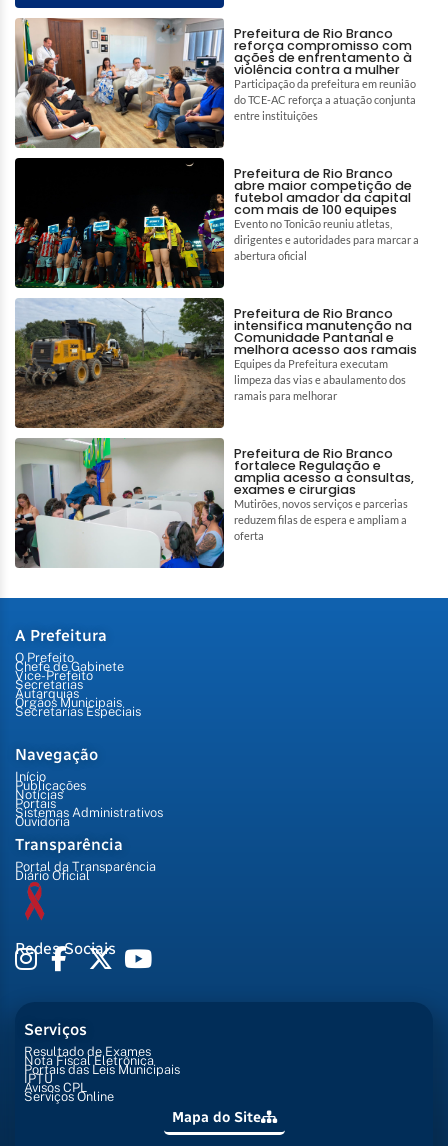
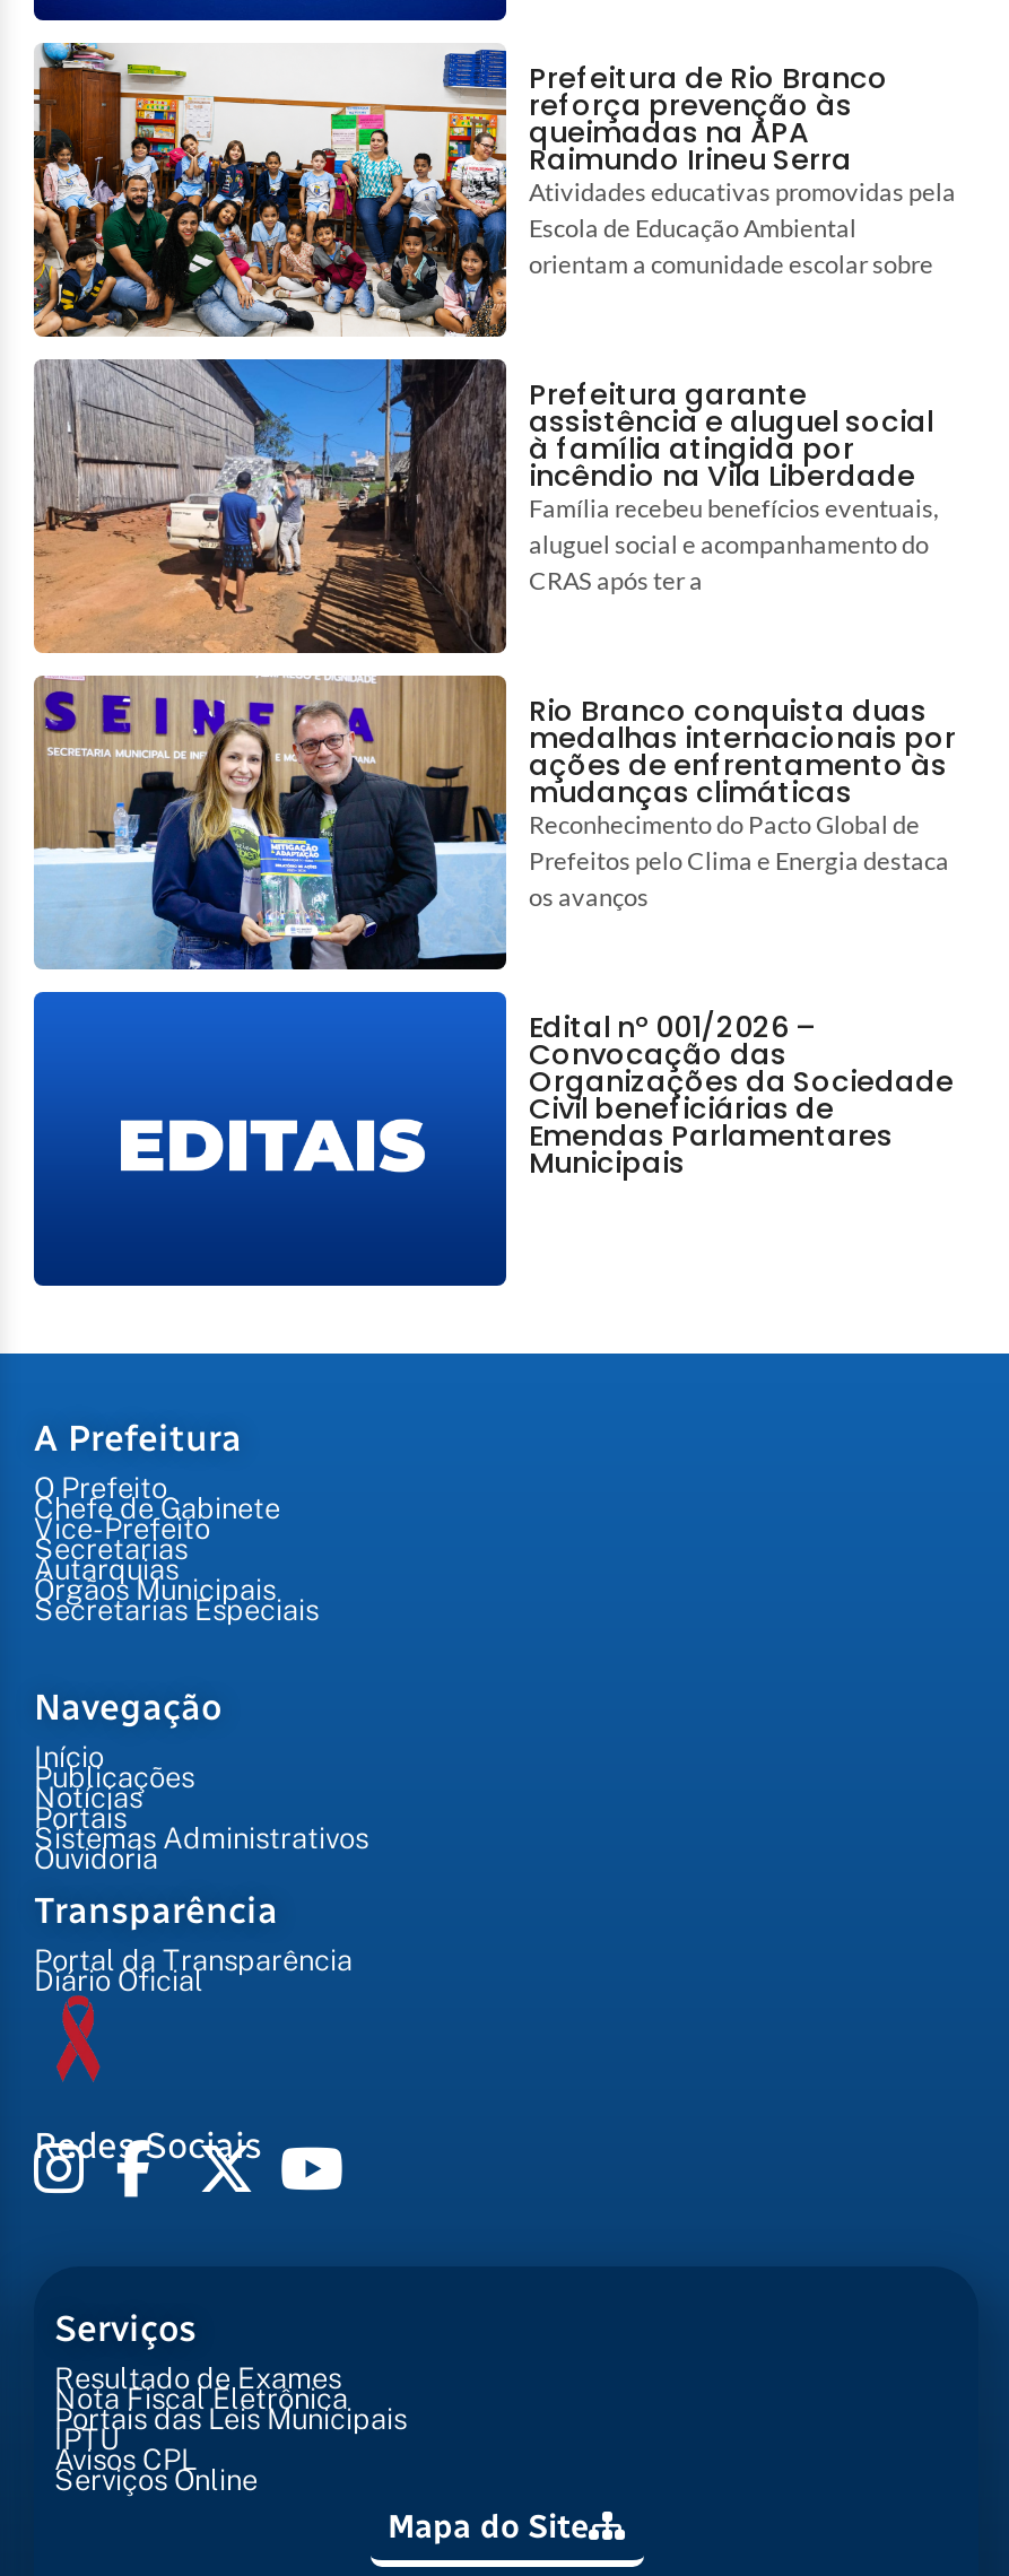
[14,17,416,149] [image] | reforça compromisso com | ações de enfrentamento à | violência contra a mulher | Participação da prefeitura em reunião | do TCE-AC reforça a atuação conjunta | entre instituições -> [32,41,956,339] [image] | reforça prevenção às | queimadas na APA | Raimundo Irineu Serra | Atividades educativas promovidas pela | Escola de Educação Ambiental | orientam a comunidade escolar sobre
[14,157,419,289] [image] | Prefeitura de Rio Branco | abre maior competição de | futebol amador da capital | com mais de 100 equipes | Evento no Tonicão reuniu atletas, | dirigentes e autoridades para marcar a | abertura oficial -> [32,357,938,655] [image] | Prefeitura garante | assistência e aluguel social | à família atingida por | incêndio na Vila Liberdade | Família recebeu benefícios eventuais, | aluguel social e acompanhamento do | CRAS após ter a
[14,297,417,429] [image] | Prefeitura de Rio Branco | intensifica manutenção na | Comunidade Pantanal e | melhora acesso aos ramais | Equipes da Prefeitura executam | limpeza das vias e abaulamento dos | ramais para melhorar -> [34,673,956,972] [image] | Rio Branco conquista duas | medalhas internacionais por | ações de enfrentamento às | mudanças climáticas | Reconhecimento do Pacto Global de | Prefeitos pelo Clima e Energia destaca | os avanços
[14,437,414,569] [image] | Prefeitura de Rio Branco | fortalece Regulação e | amplia acesso a consultas, | exames e cirurgias | Mutirões, novos serviços e parcerias | reduzem filas de espera e ampliam a | oferta -> [32,990,954,1288] [image] | Edital nº 001/2026 – | Convocação das | Organizações da Sociedade | Civil beneficiárias de | Emendas Parlamentares | Municipais

